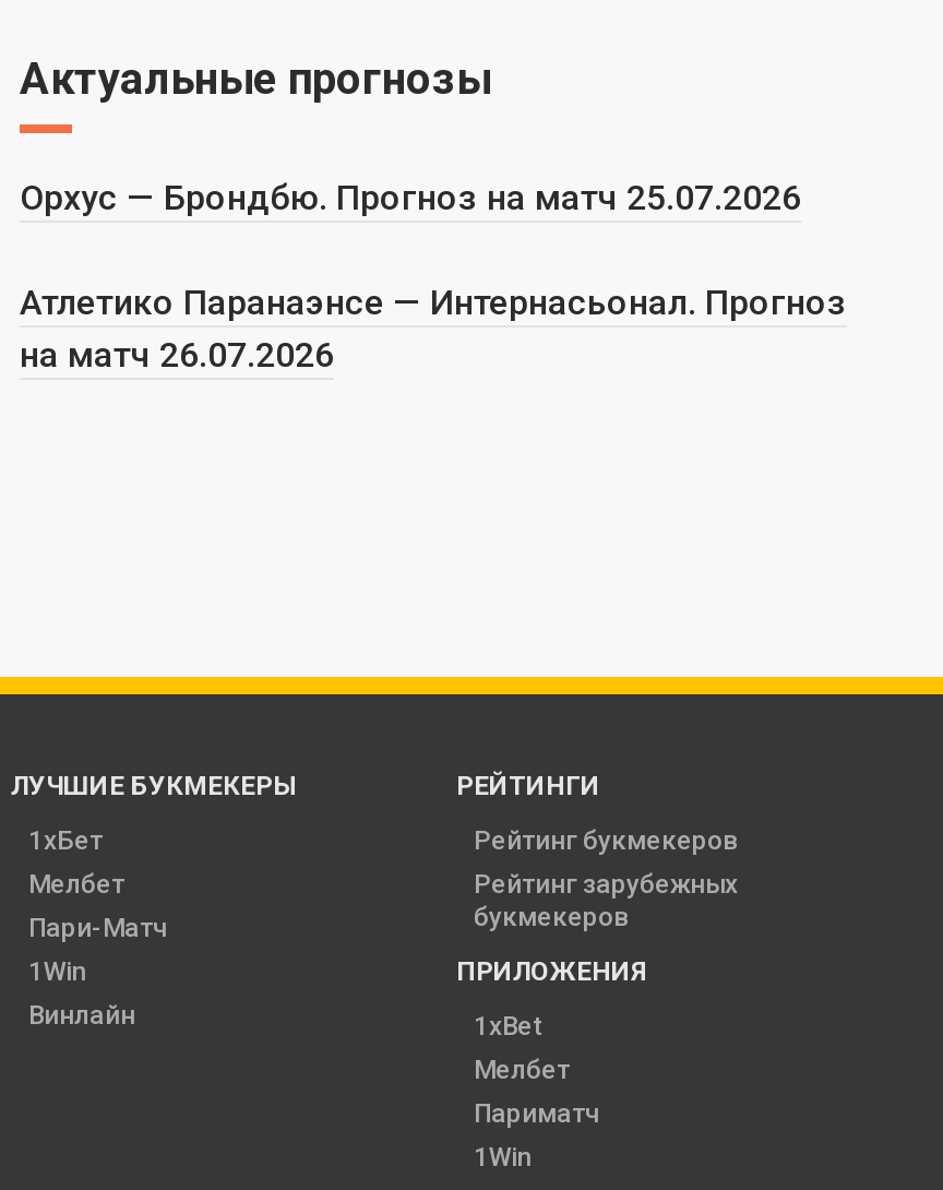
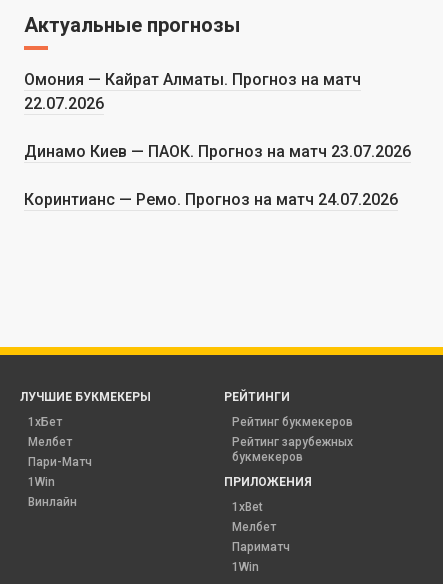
[20,177,847,376] Орхус — Брондбю. Прогноз на матч 25.07.2026 | Атлетико Паранаэнсе — Интернасьонал. Прогноз | на матч 26.07.2026 -> [24,70,411,209] Омония — Кайрат Алматы. Прогноз на матч | 22.07.2026 | Динамо Киев — ПАОК. Прогноз на матч 23.07.2026 | Коринтианс — Ремо. Прогноз на матч 24.07.2026

